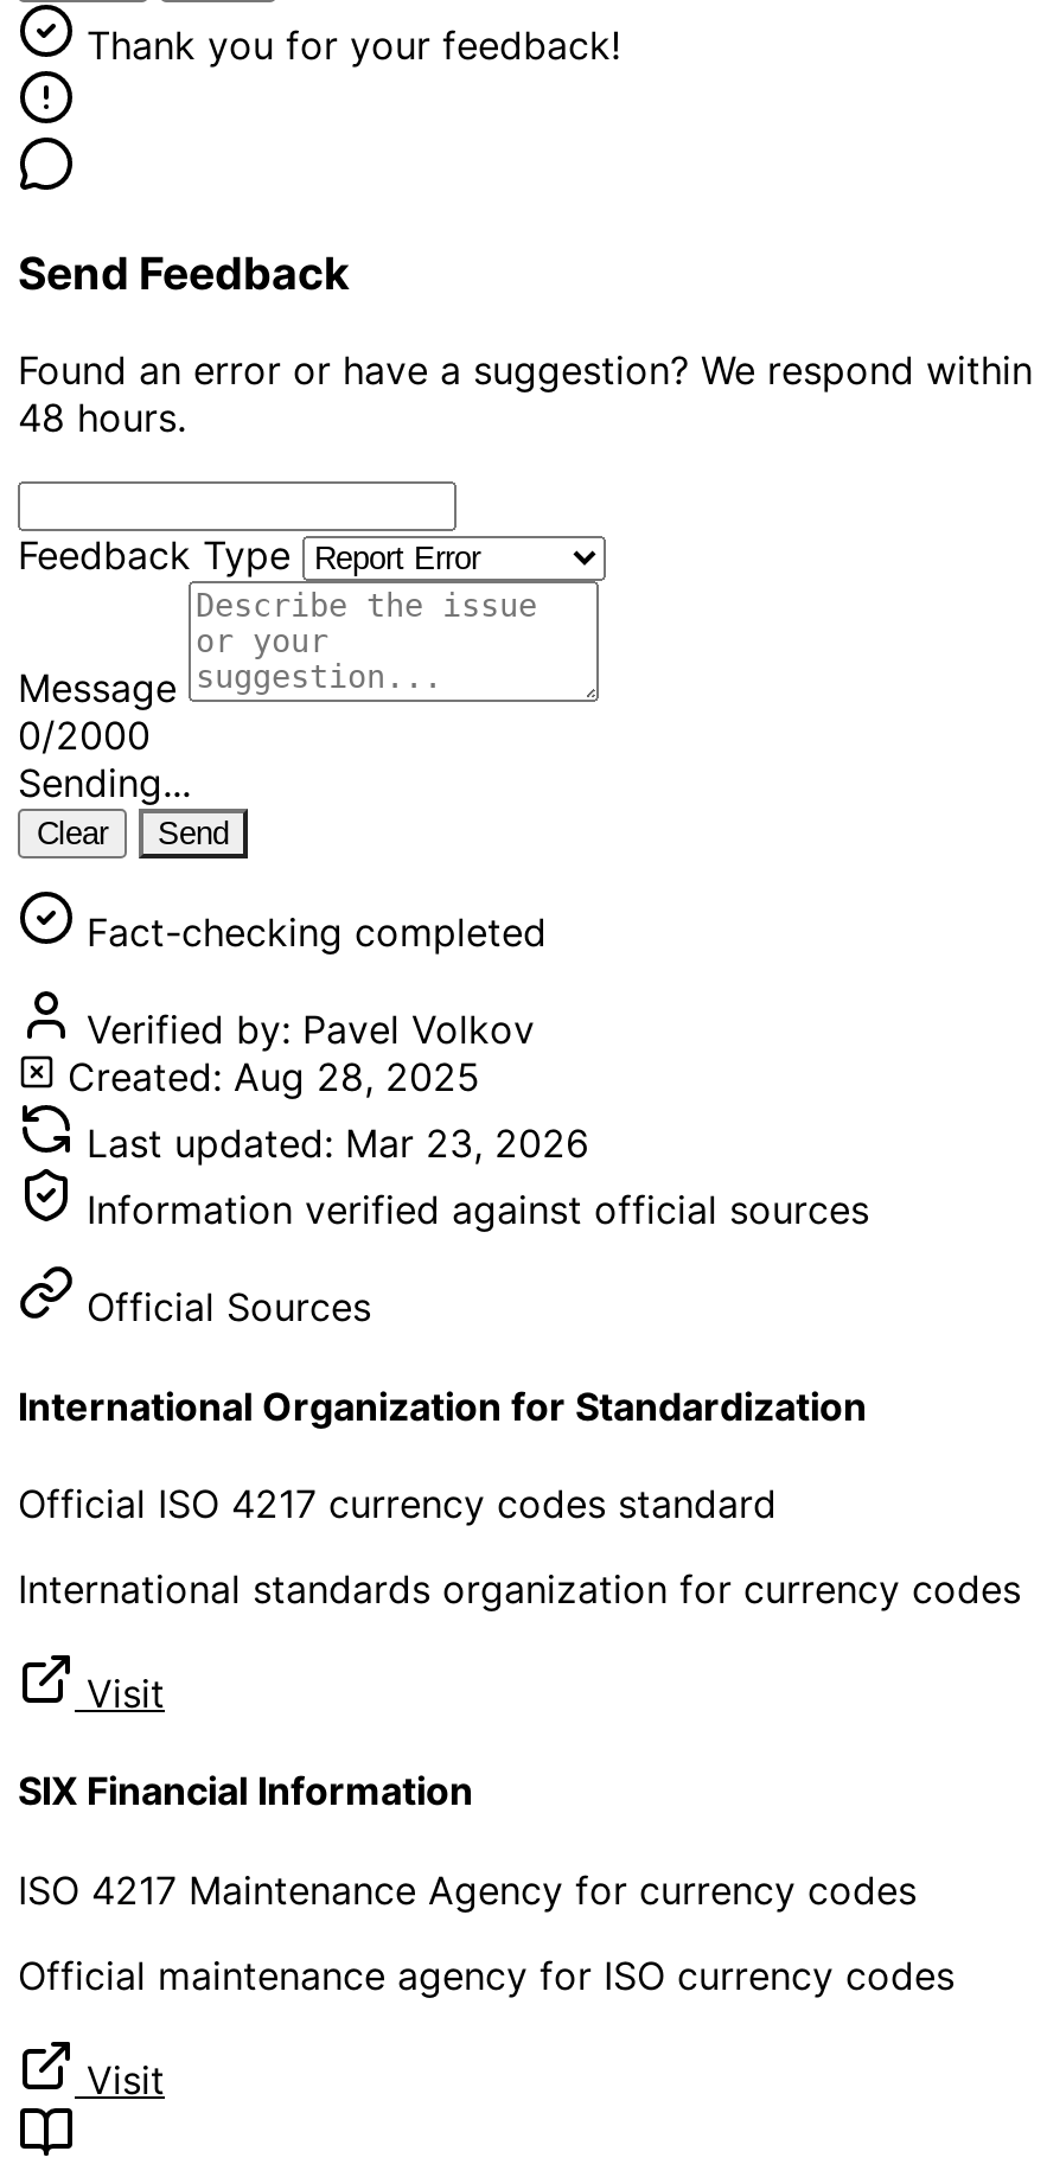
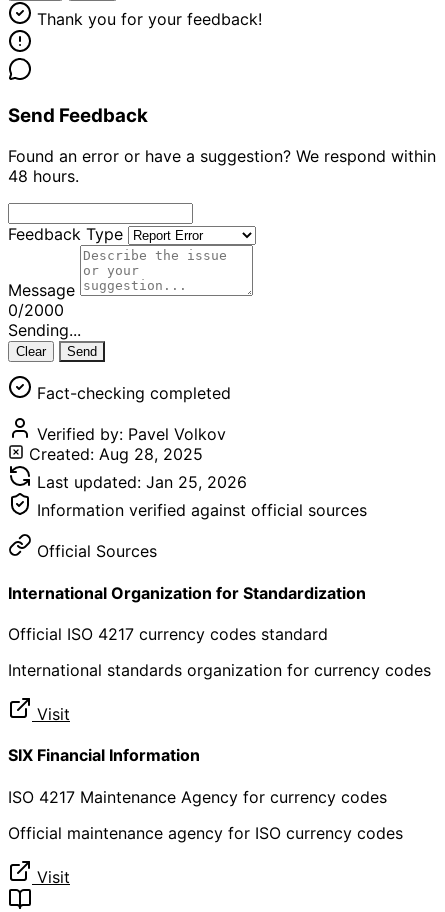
[87,1120,589,1167] Last updated: Mar 23, 2026 -> [37,472,247,492] Last updated: Jan 25, 2026

